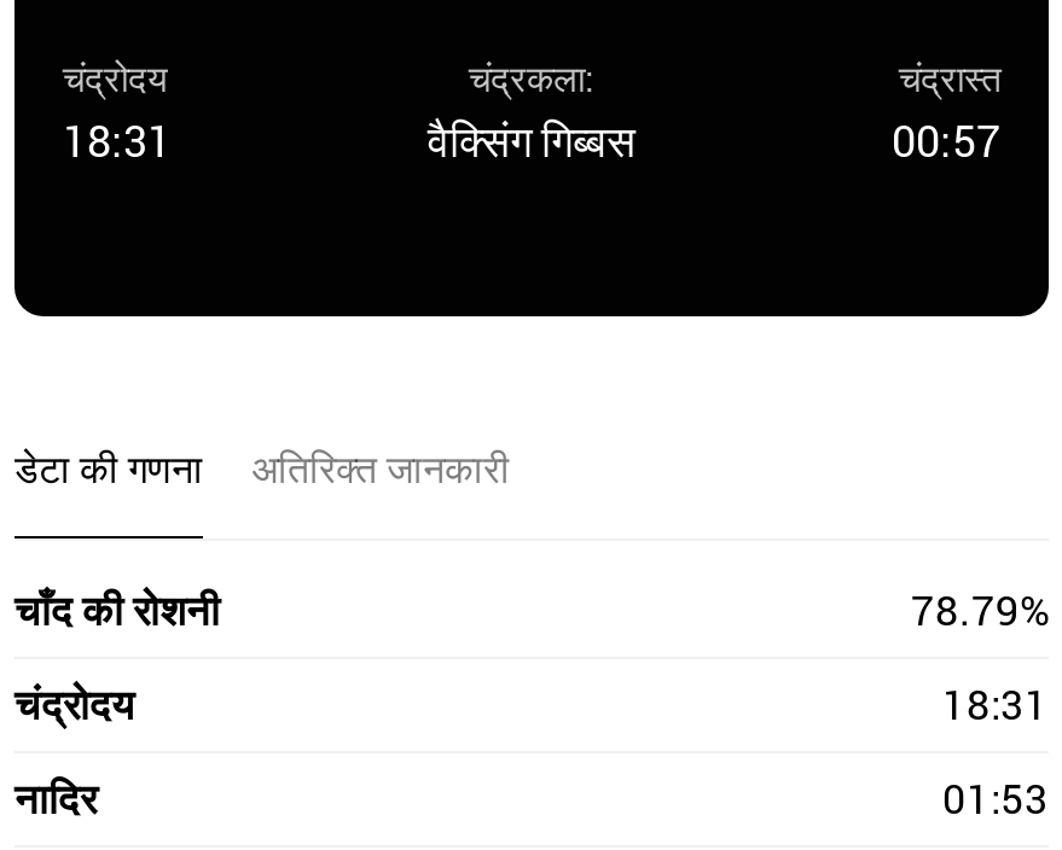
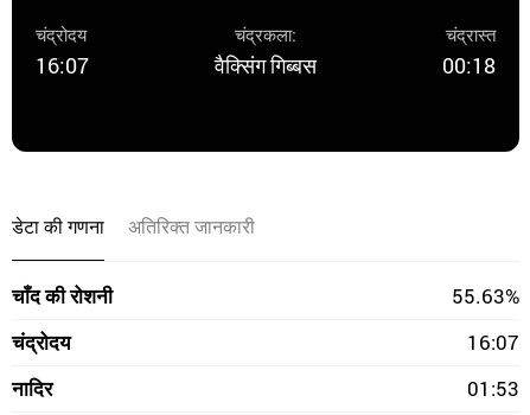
[63,111,172,169] 18:31 -> [36,51,89,79] 16:07
[892,111,1000,169] 00:57 -> [442,51,496,79] 00:18
[911,582,1049,637] 78.79% -> [452,282,519,309] 55.63%
[942,676,1049,732] 18:31 -> [467,328,519,356] 16:07

